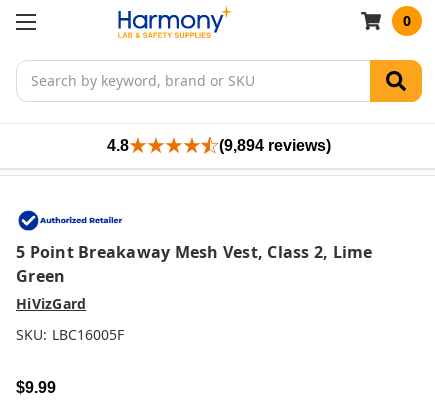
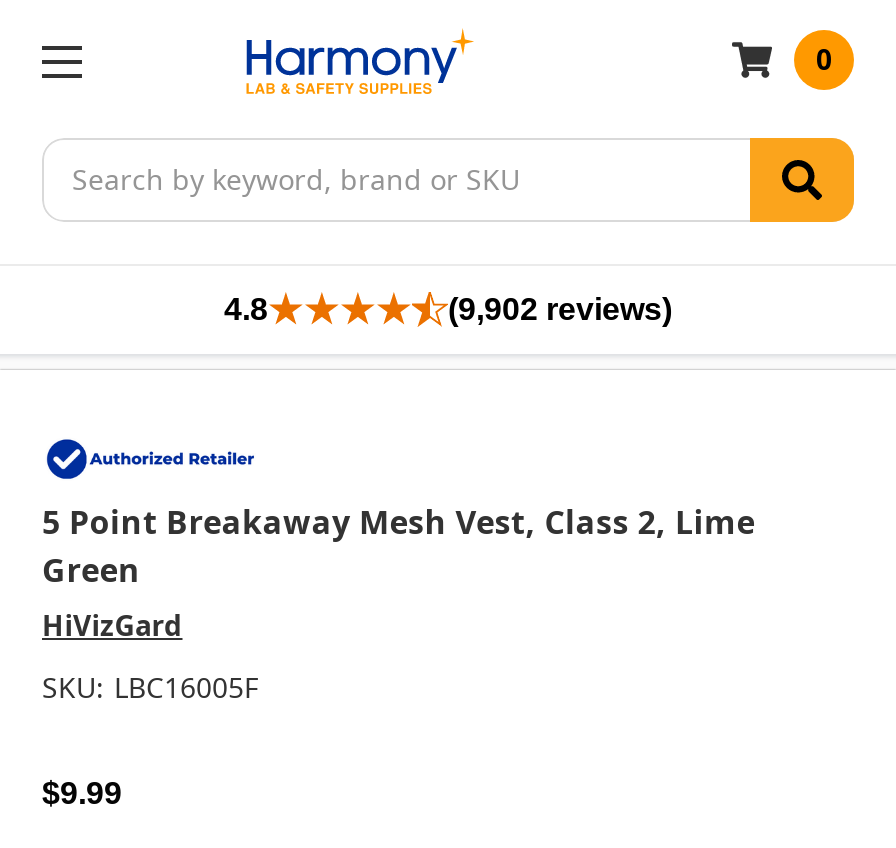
[219,137,331,154] (9,894 reviews) -> [448,292,672,326] (9,902 reviews)

